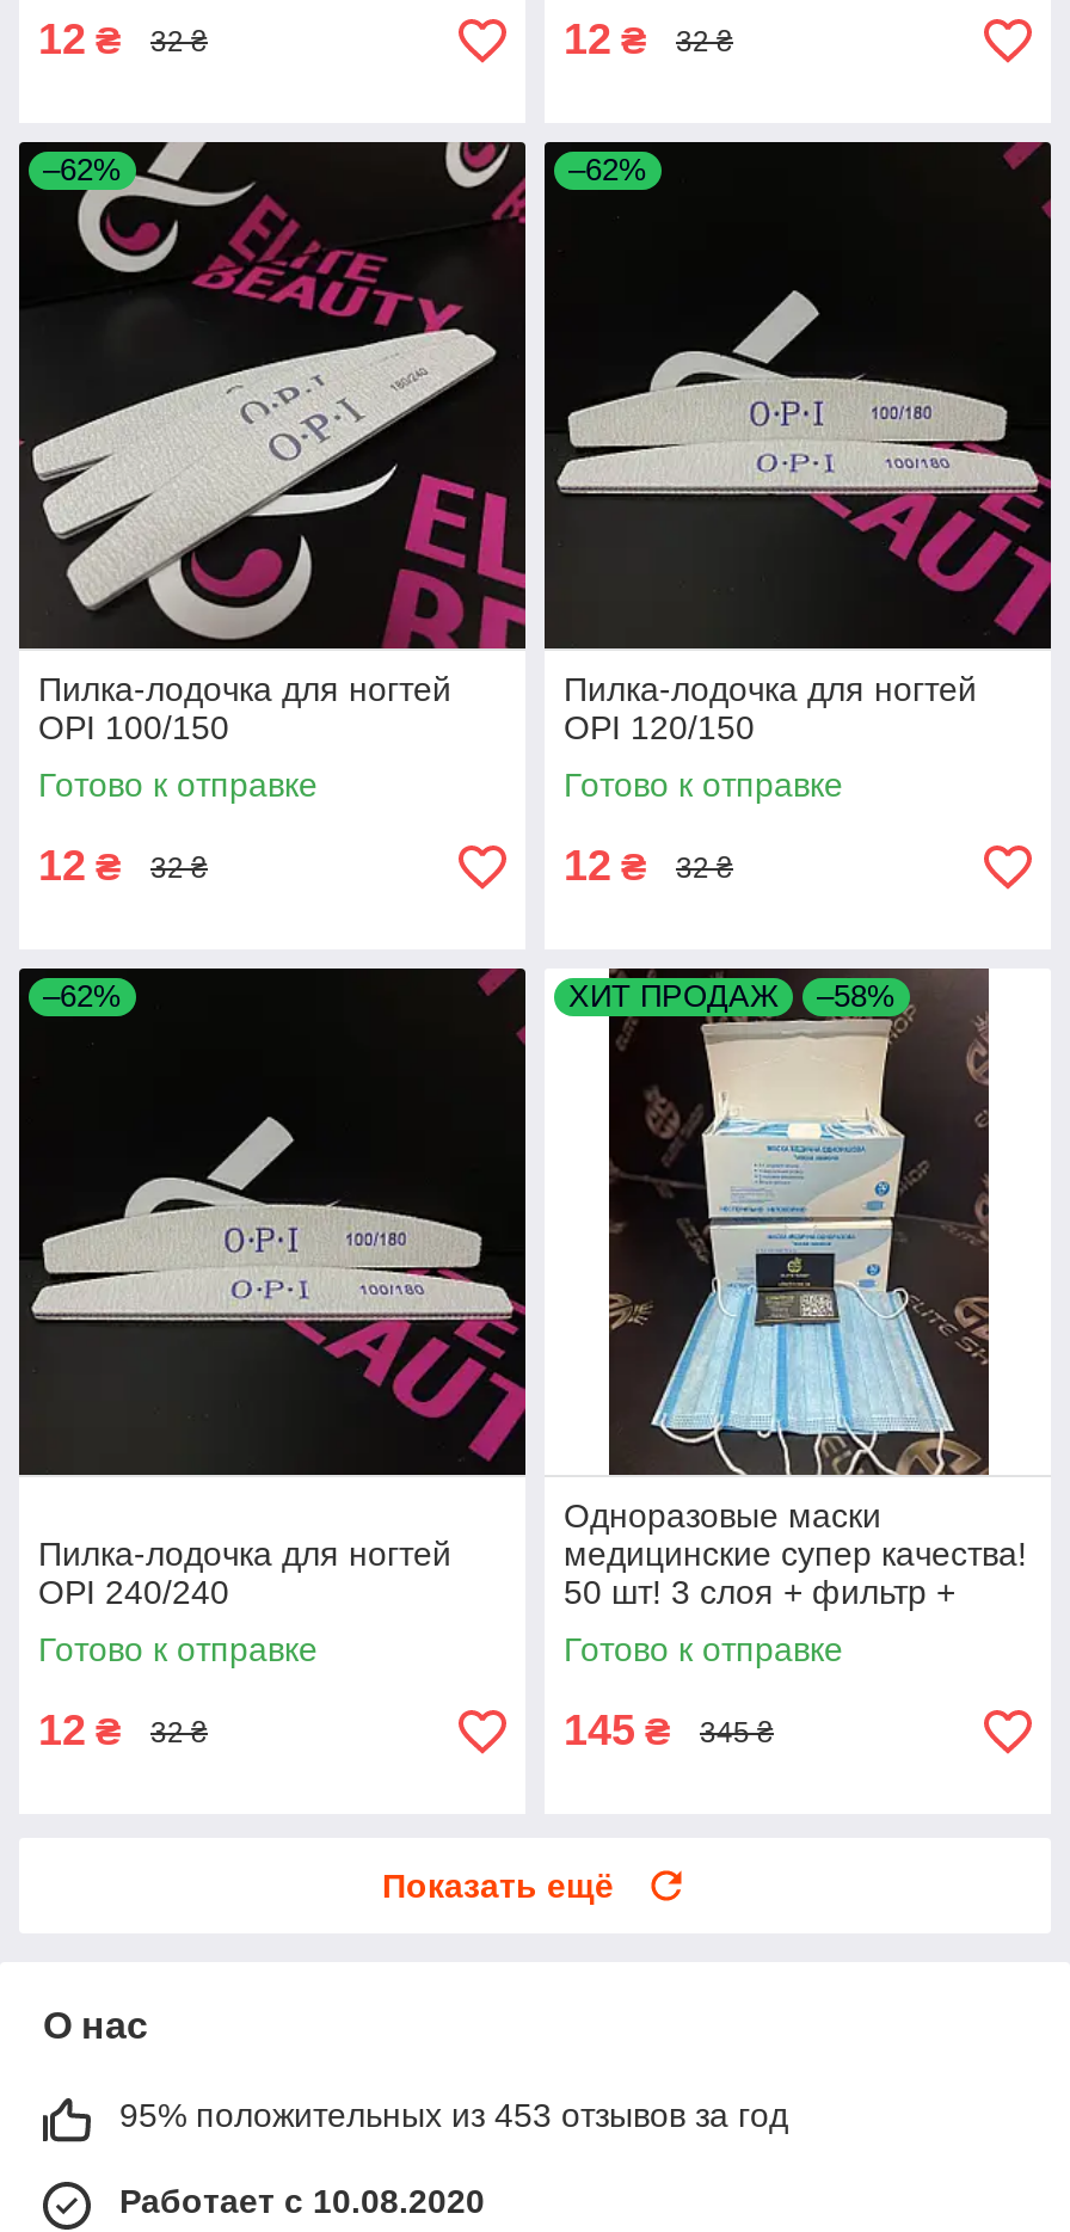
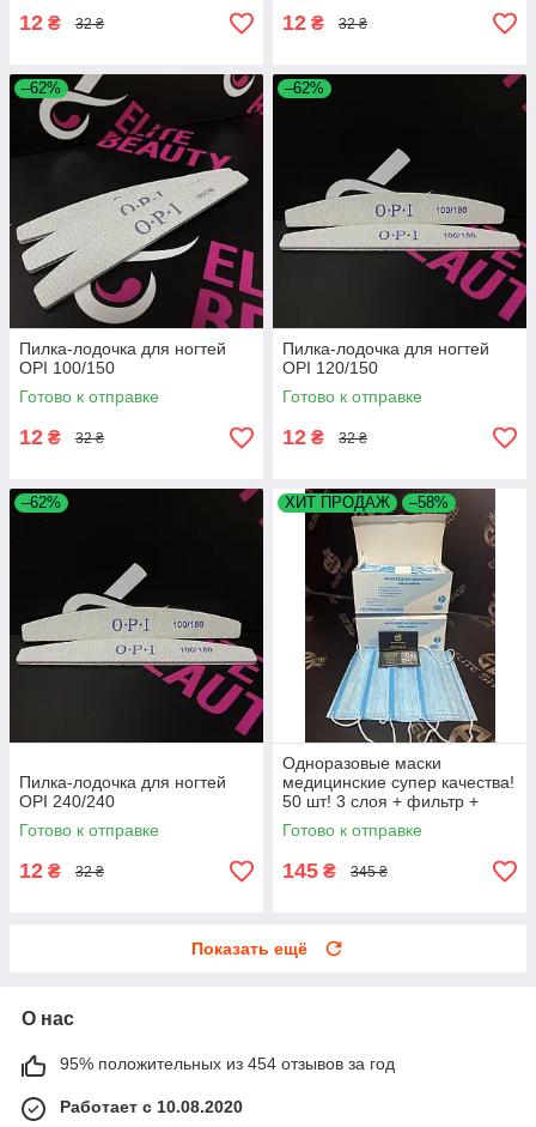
[119,2097,788,2135] 95% положительных из 453 отзывов за год -> [60,1054,395,1073] 95% положительных из 454 отзывов за год

